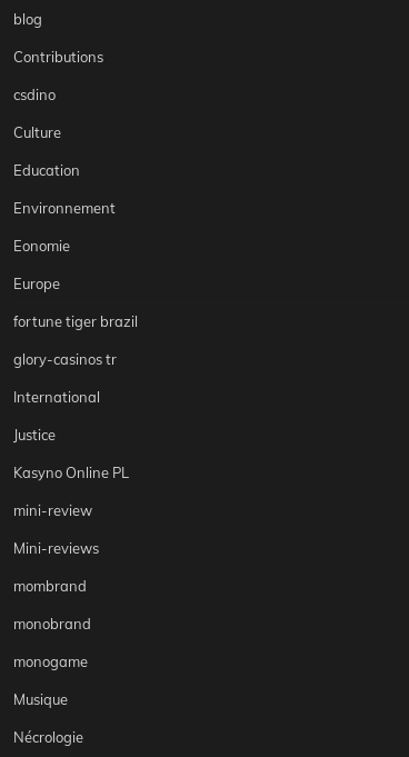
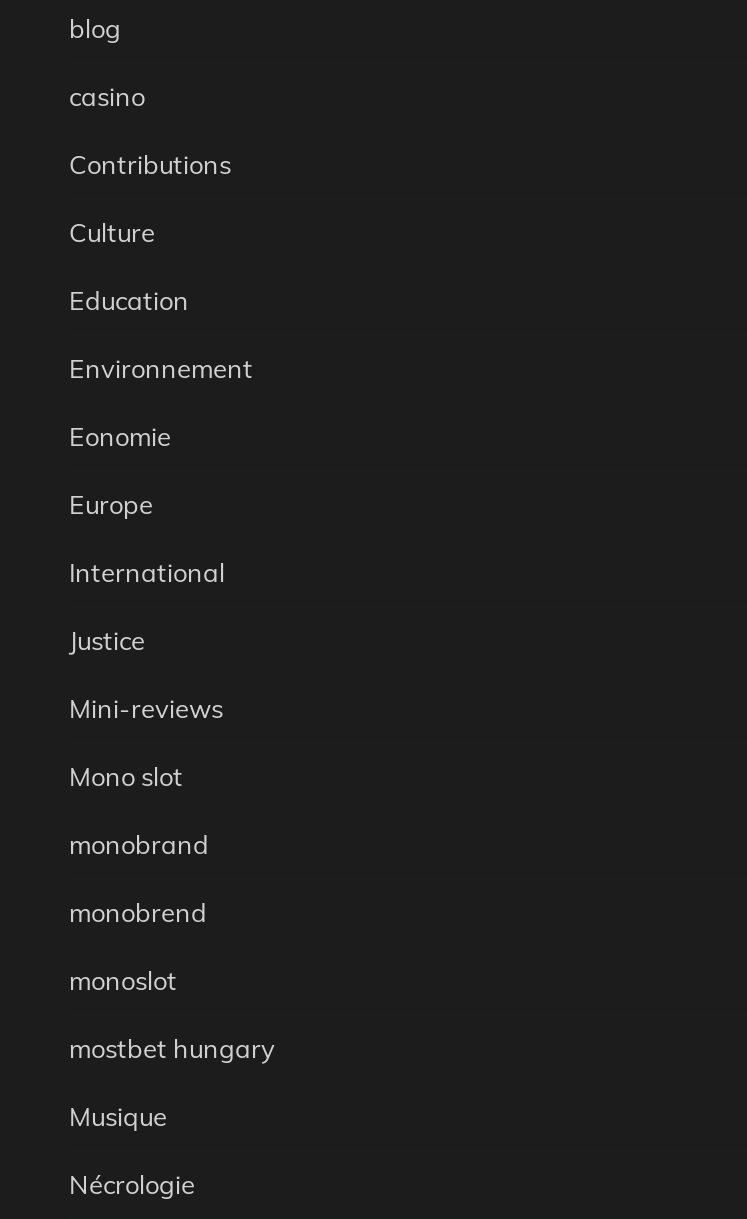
none -> [69,81,145,113] casino
moved [13,48,103,66] -> [69,149,231,181]: Contributions
[13,86,56,103] csdino -> none
[13,312,138,368] fortune tiger brazil | glory-casinos tr -> none
[13,464,129,519] Kasyno Online PL | mini-review -> none
moved [13,539,99,557] -> [69,693,223,725]: Mini-reviews
[13,577,87,595] mombrand -> [69,761,183,793] Mono slot
moved [13,615,91,633] -> [69,829,209,861]: monobrand
[13,653,88,670] monogame -> [69,897,275,1065] monobrend | monoslot | mostbet hungary

